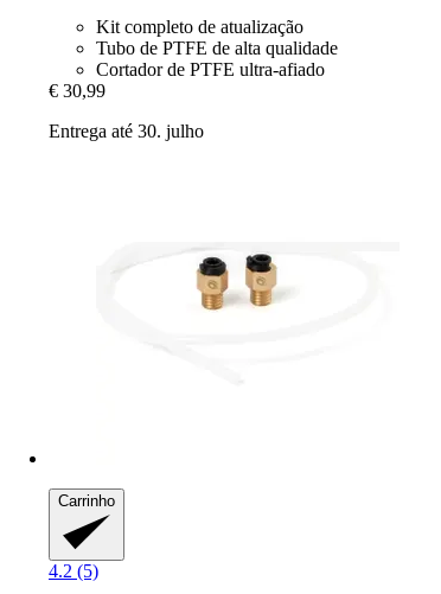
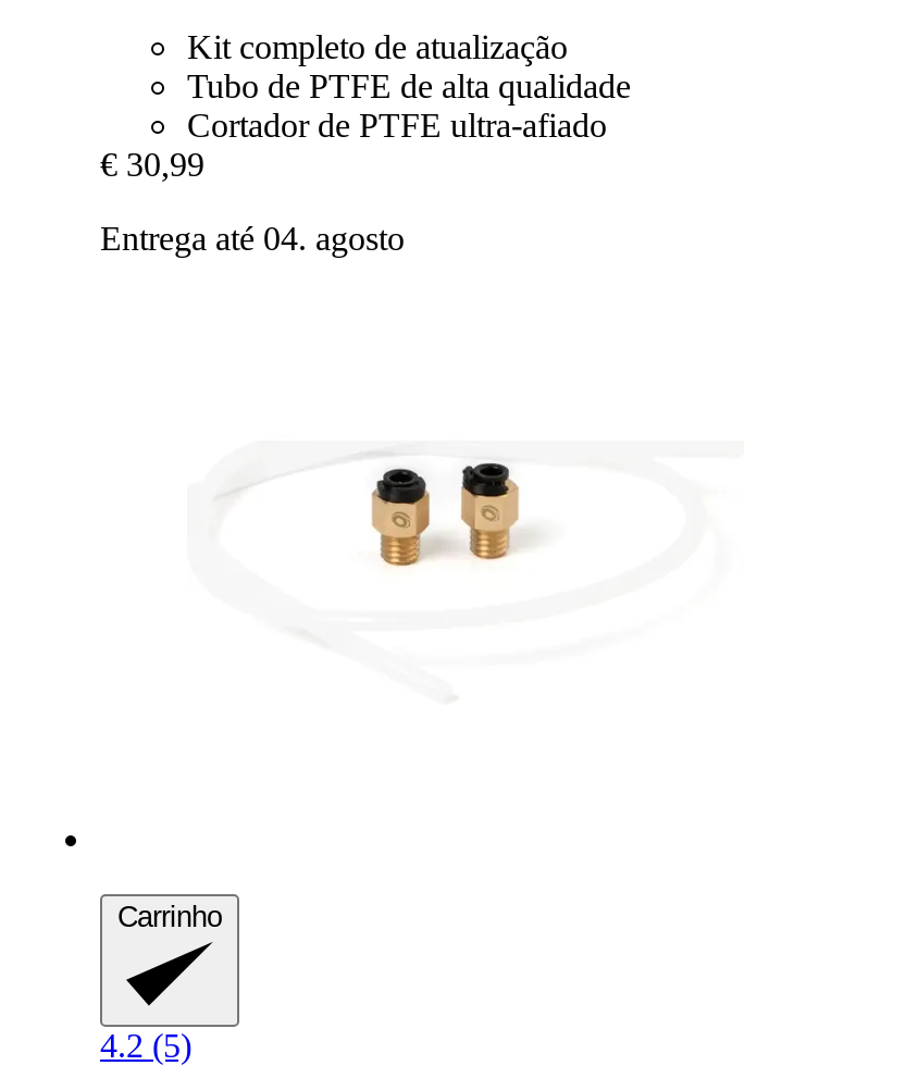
[49,121,204,141] Entrega até 30. julho -> [100,219,405,256] Entrega até 04. agosto

